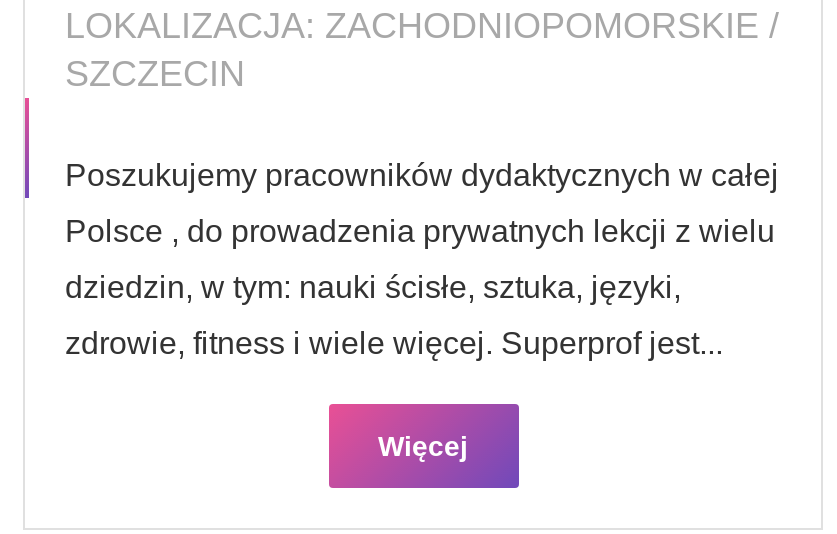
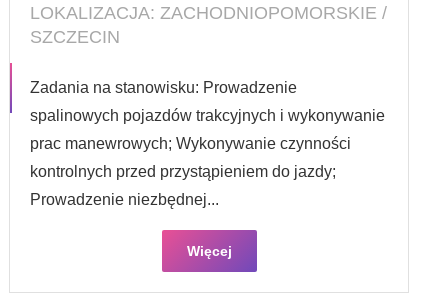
[65,158,779,360] Poszukujemy pracowników dydaktycznych w całej | Polsce , do prowadzenia prywatnych lekcji z wielu | dziedzin, w tym: nauki ścisłe, sztuka, języki, | zdrowie, fitness i wiele więcej. Superprof jest... -> [30,79,385,208] Zadania na stanowisku: Prowadzenie | spalinowych pojazdów trakcyjnych i wykonywanie | prac manewrowych; Wykonywanie czynności | kontrolnych przed przystąpieniem do jazdy; | Prowadzenie niezbędnej...

